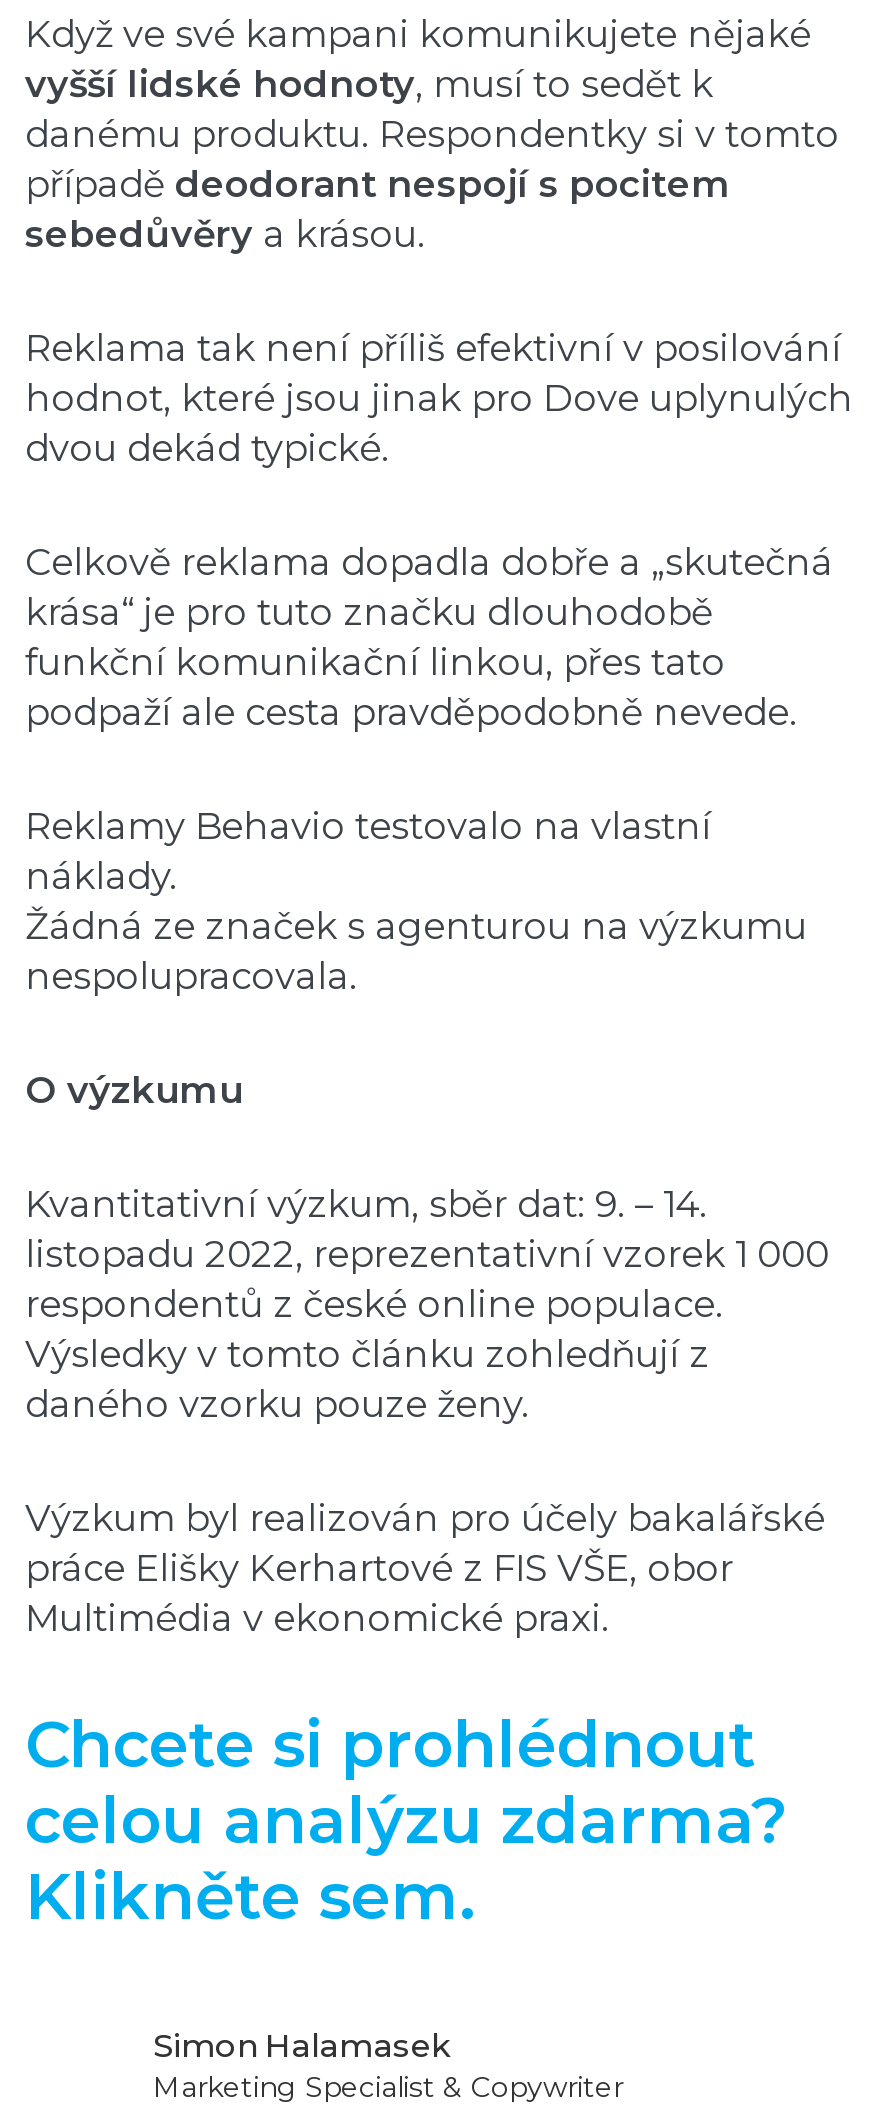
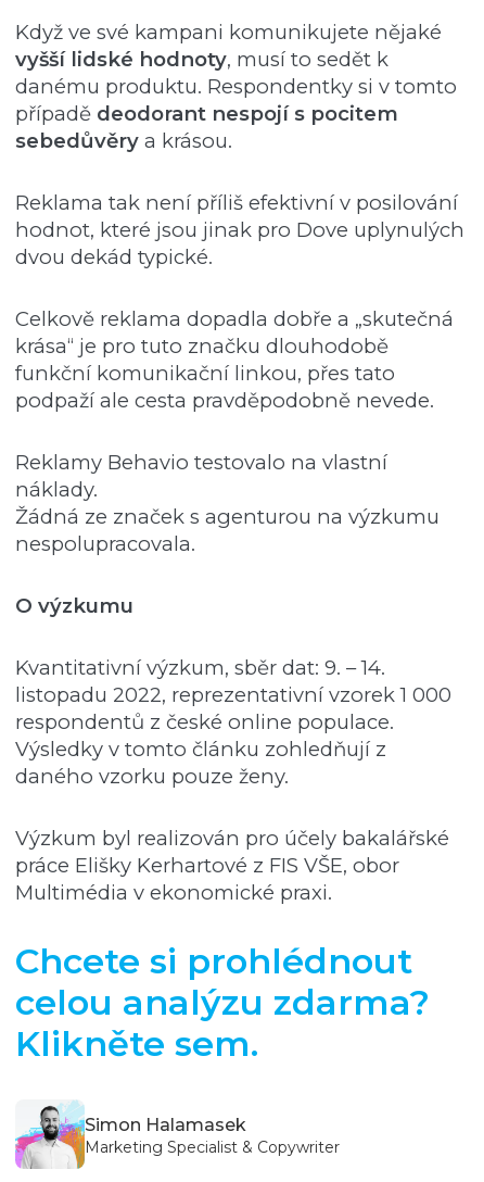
none -> [14,1099,86,1170] [image]

